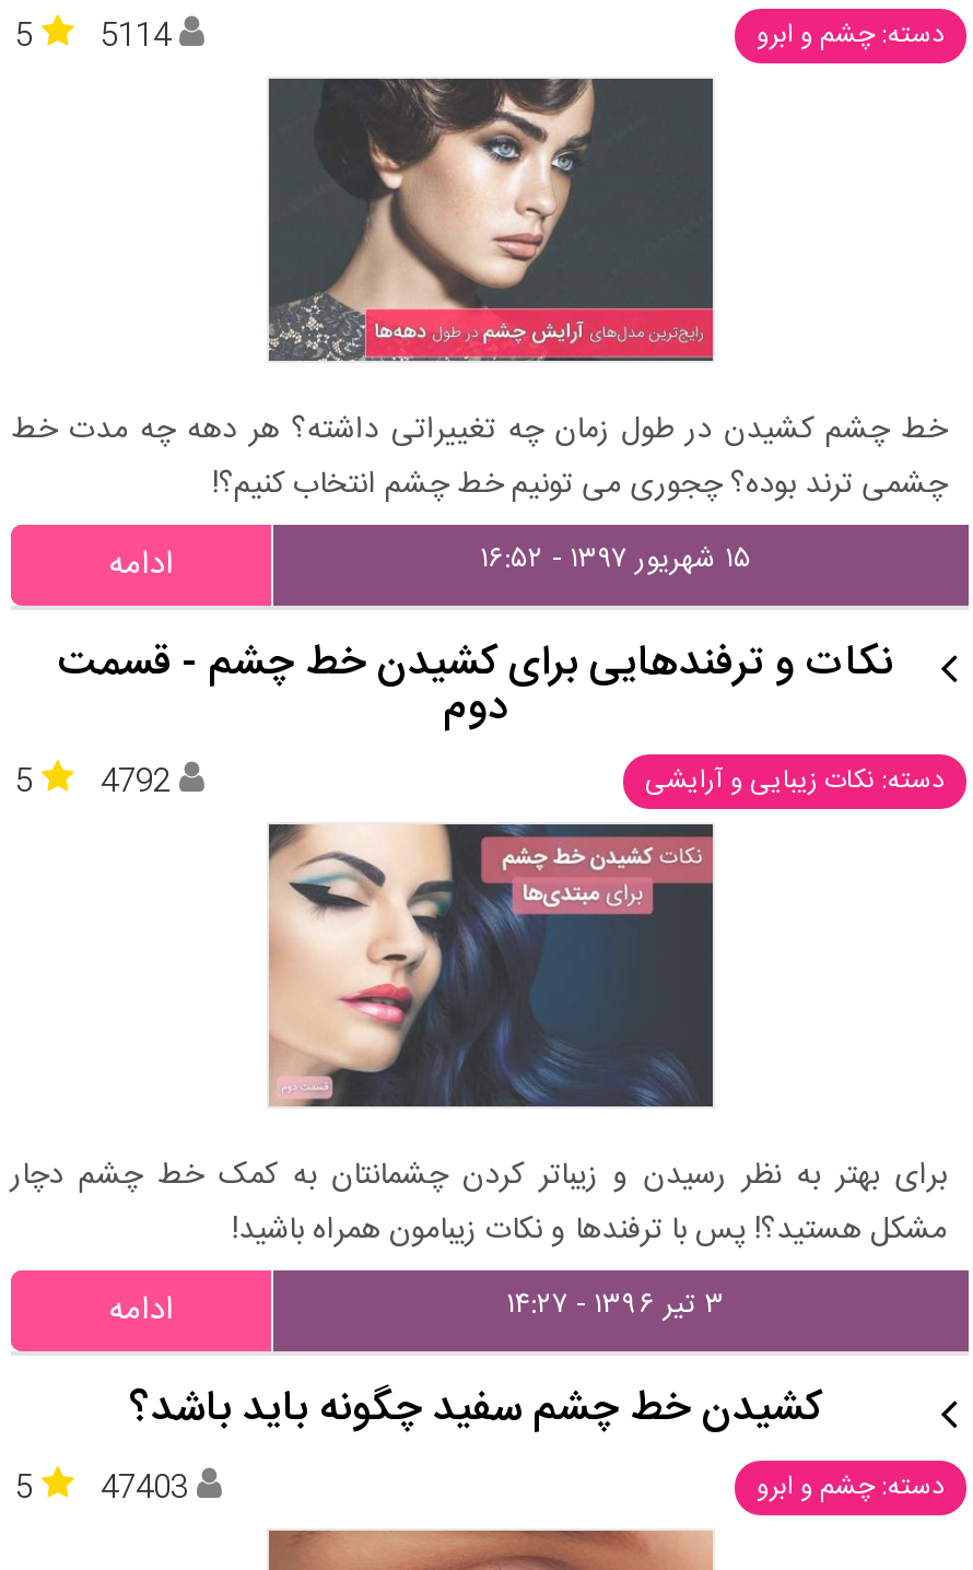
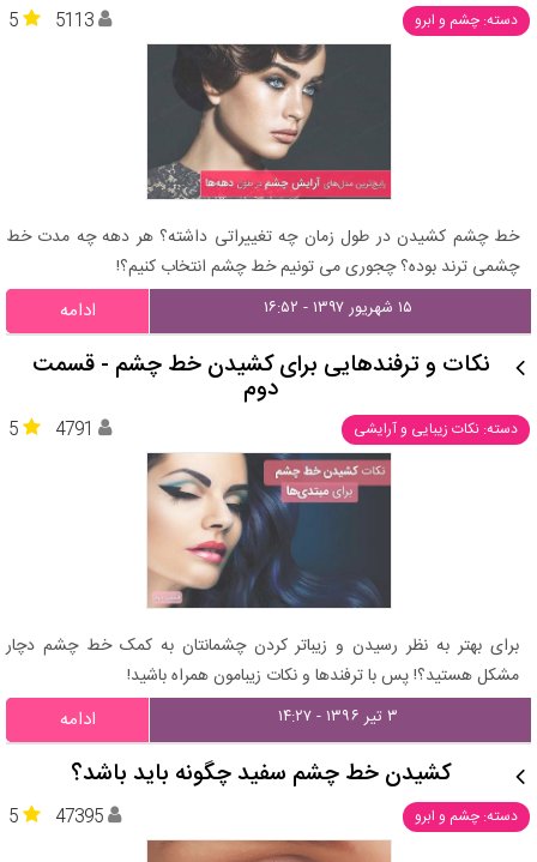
[15,11,171,63] 5 5114 -> [8,7,93,36] 5 5113
[15,757,171,809] 5 4792 -> [8,416,93,445] 5 4791
[15,1463,188,1515] 5 47403 -> [8,803,103,832] 5 47395

